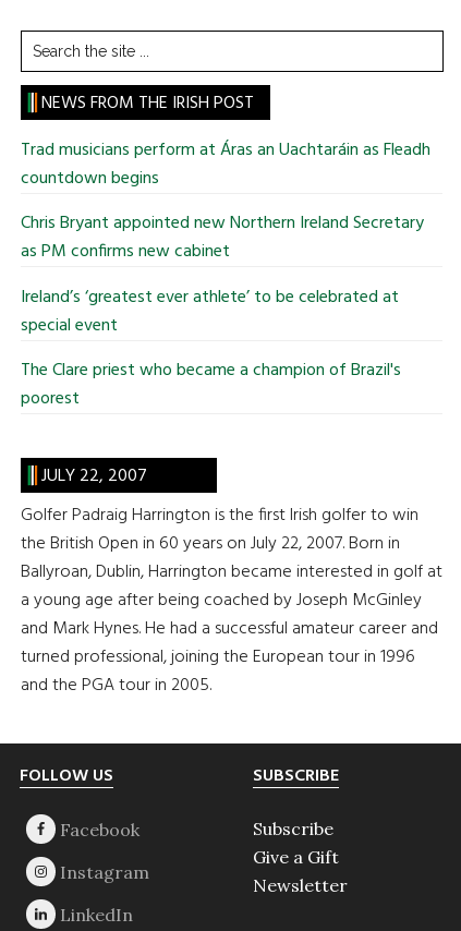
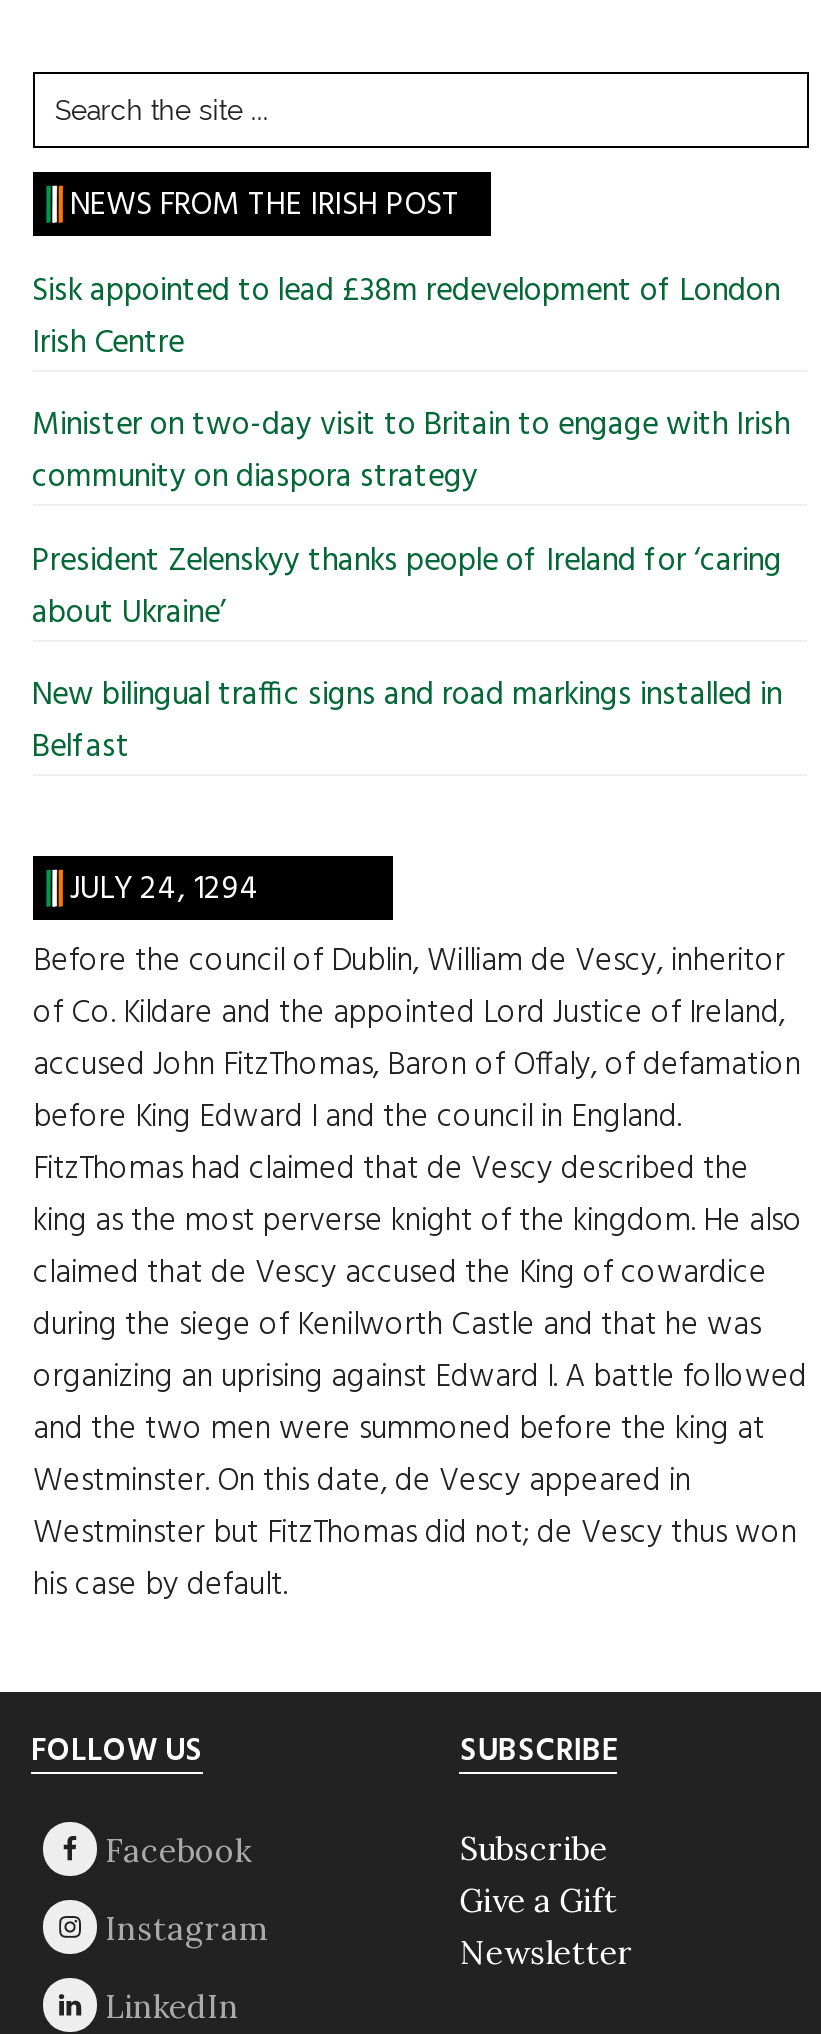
[20,136,430,193] Trad musicians perform at Áras an Uachtaráin as Fleadh | countdown begins -> [32,266,780,370] Sisk appointed to lead £38m redevelopment of London | Irish Centre
[20,210,423,266] Chris Bryant appointed new Northern Ireland Secretary | as PM confirms new cabinet -> [32,401,790,505] Minister on two-day visit to Britain to engage with Irish | community on diaspora strategy
[20,283,398,340] Ireland’s ‘greatest ever athlete’ to be celebrated at | special event -> [32,536,782,640] President Zelenskyy thanks people of Ireland for ‘caring | about Ukraine’
[20,357,401,414] The Clare priest who became a champion of Brazil's | poorest -> [32,671,782,775] New bilingual traffic signs and road markings installed in | Belfast
[21,463,442,700] JULY 22, 2007 | Golfer Padraig Harrington is the first Irish golfer to win | the British Open in 60 years on July 22, 2007. Born in | Ballyroan, Dublin, Harrington became interested in golf at | a young age after being coached by Joseph McGinley | and Mark Hynes. He had a successful amateur career and | turned professional, joining the European tour in 1996 | and the PGA tour in 2005. -> [33,865,807,1613] JULY 24, 1294 | Before the council of Dublin, William de Vescy, inheritor | of Co. Kildare and the appointed Lord Justice of Ireland, | accused John FitzThomas, Baron of Offaly, of defamation | before King Edward I and the council in England. | FitzThomas had claimed that de Vescy described the | king as the most perverse knight of the kingdom. He also | claimed that de Vescy accused the King of cowardice | during the siege of Kenilworth Castle and that he was | organizing an uprising against Edward I. A battle followed | and the two men were summoned before the king at | Westminster. On this date, de Vescy appeared in | Westminster but FitzThomas did not; de Vescy thus won | his case by default.

